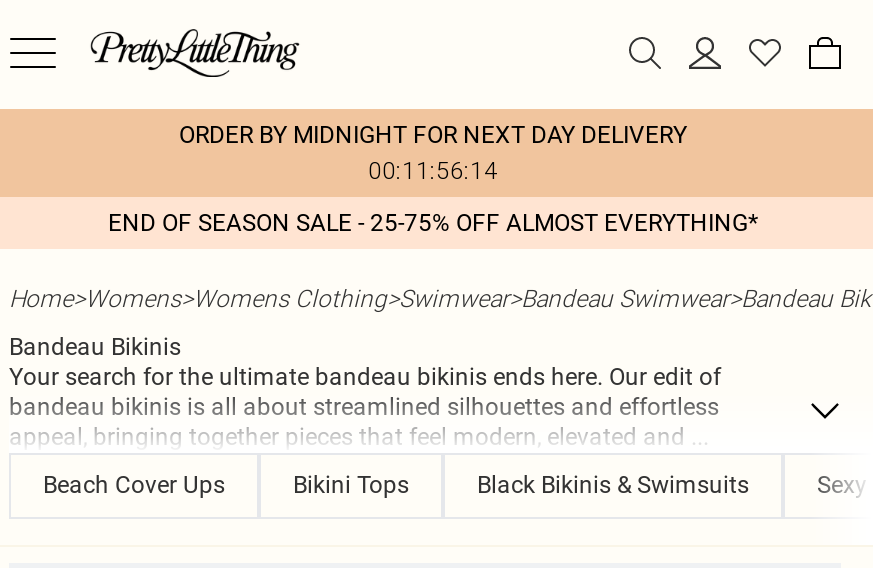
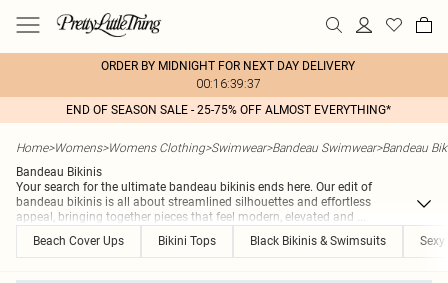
[368,155,498,185] 00:11:56:14 -> [195,76,260,91] 00:16:39:37

